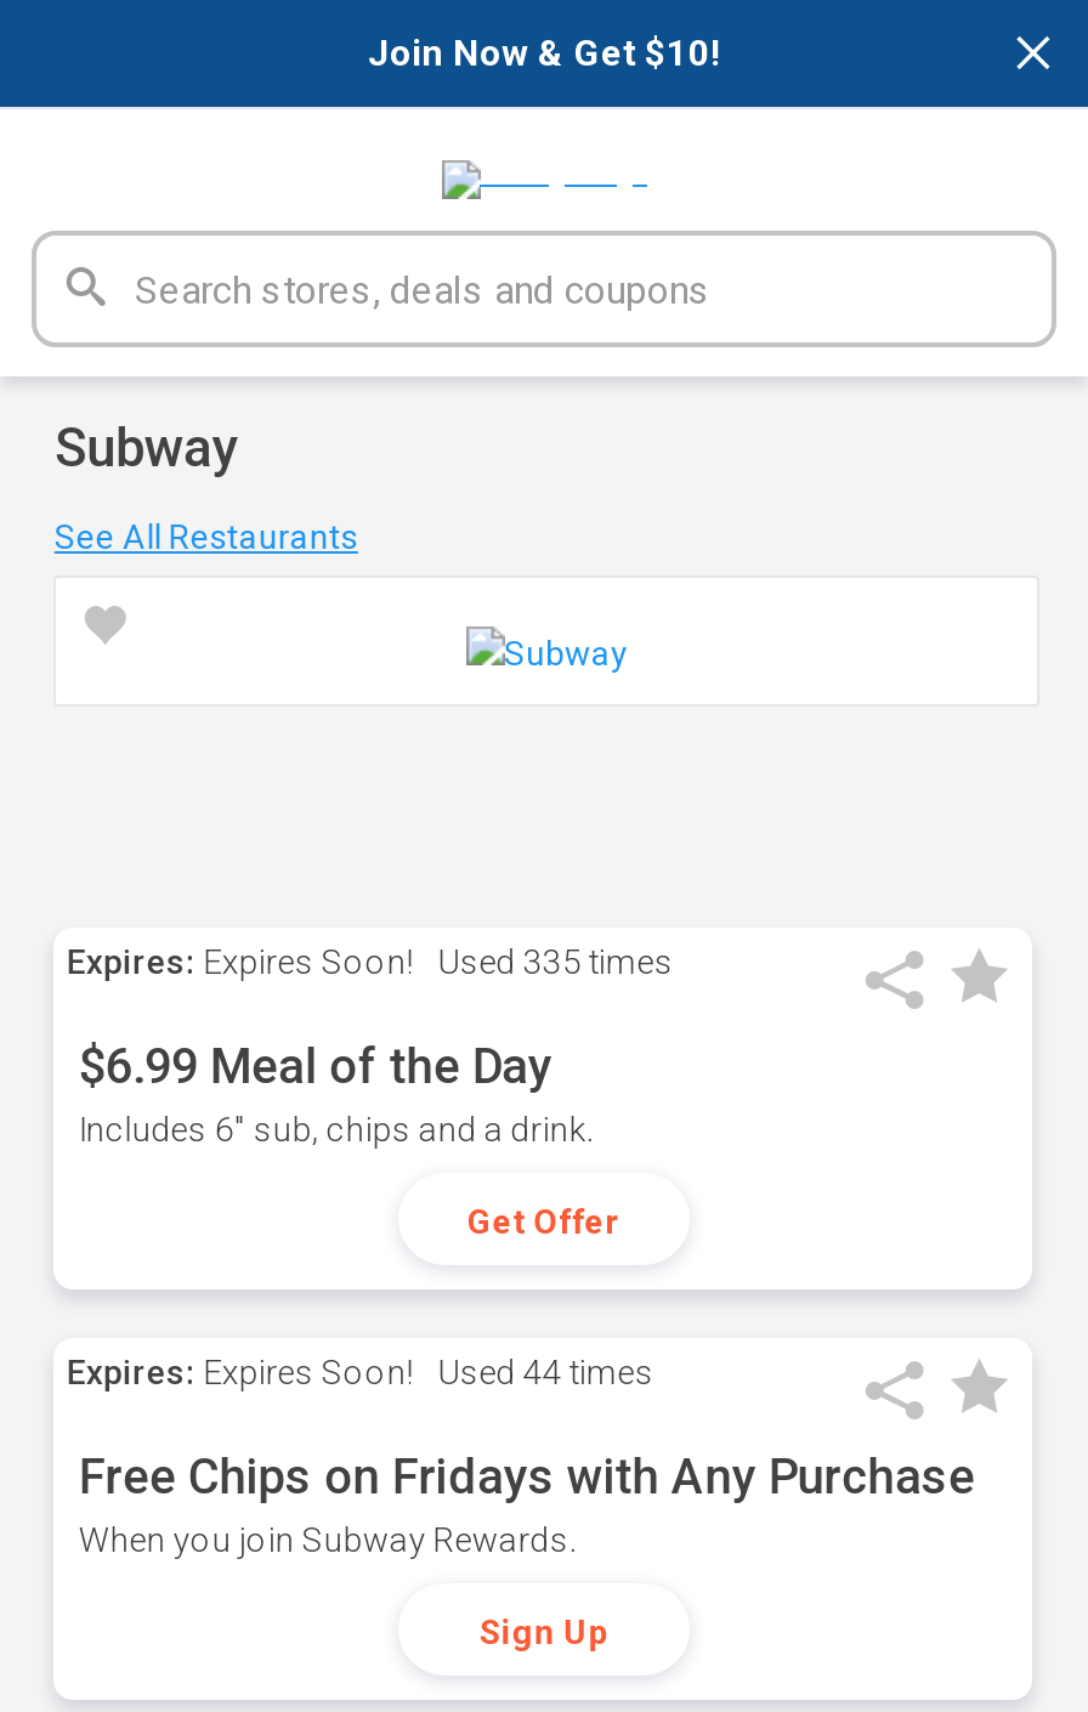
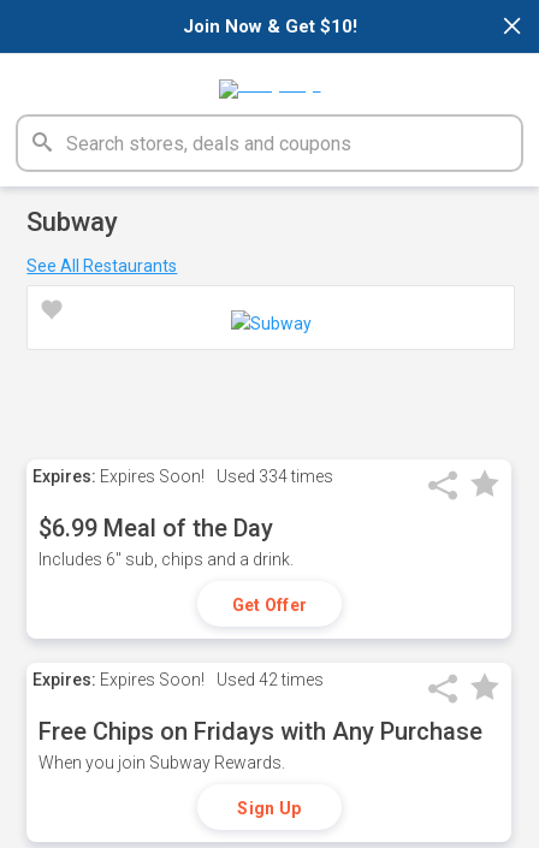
[67,942,674,981] Expires: Expires Soon! Used 335 times -> [33,467,334,486] Expires: Expires Soon! Used 334 times
[67,1353,654,1391] Expires: Expires Soon! Used 44 times -> [33,670,324,689] Expires: Expires Soon! Used 42 times

